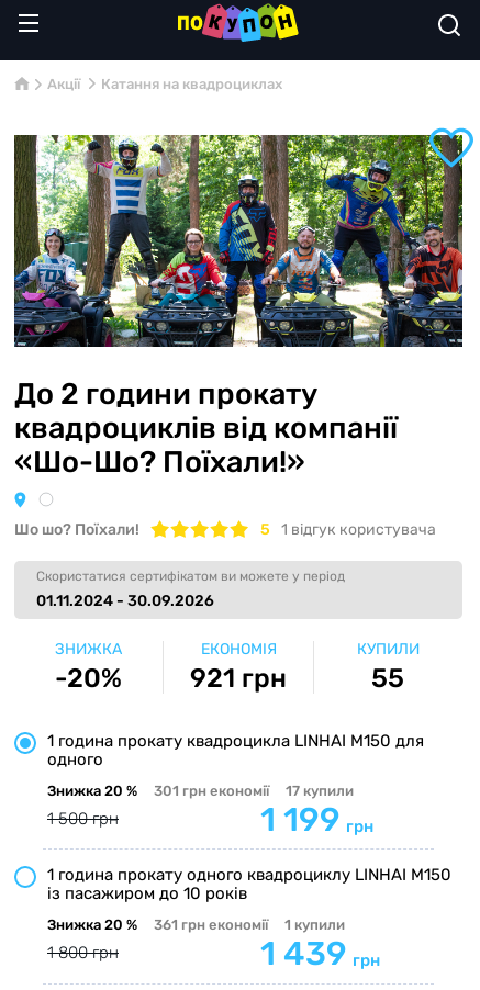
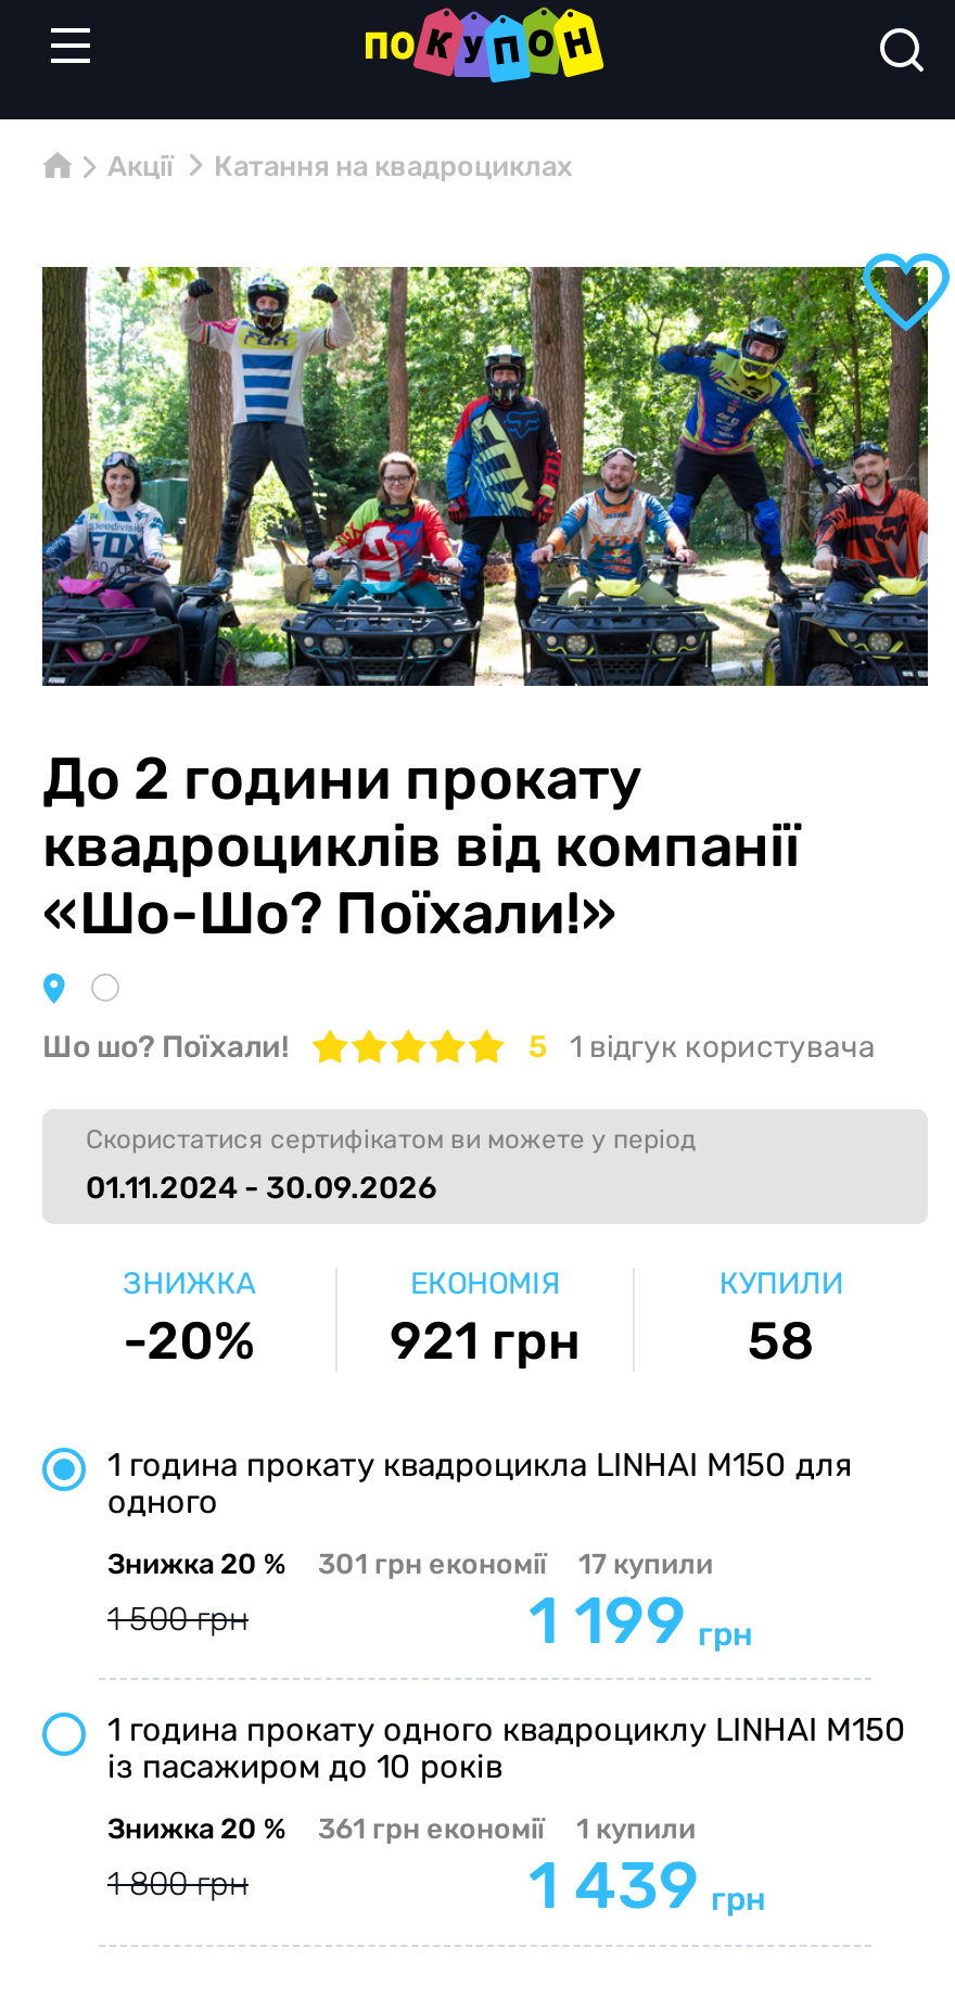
[372,663,405,693] 55 -> [748,1310,815,1371] 58

